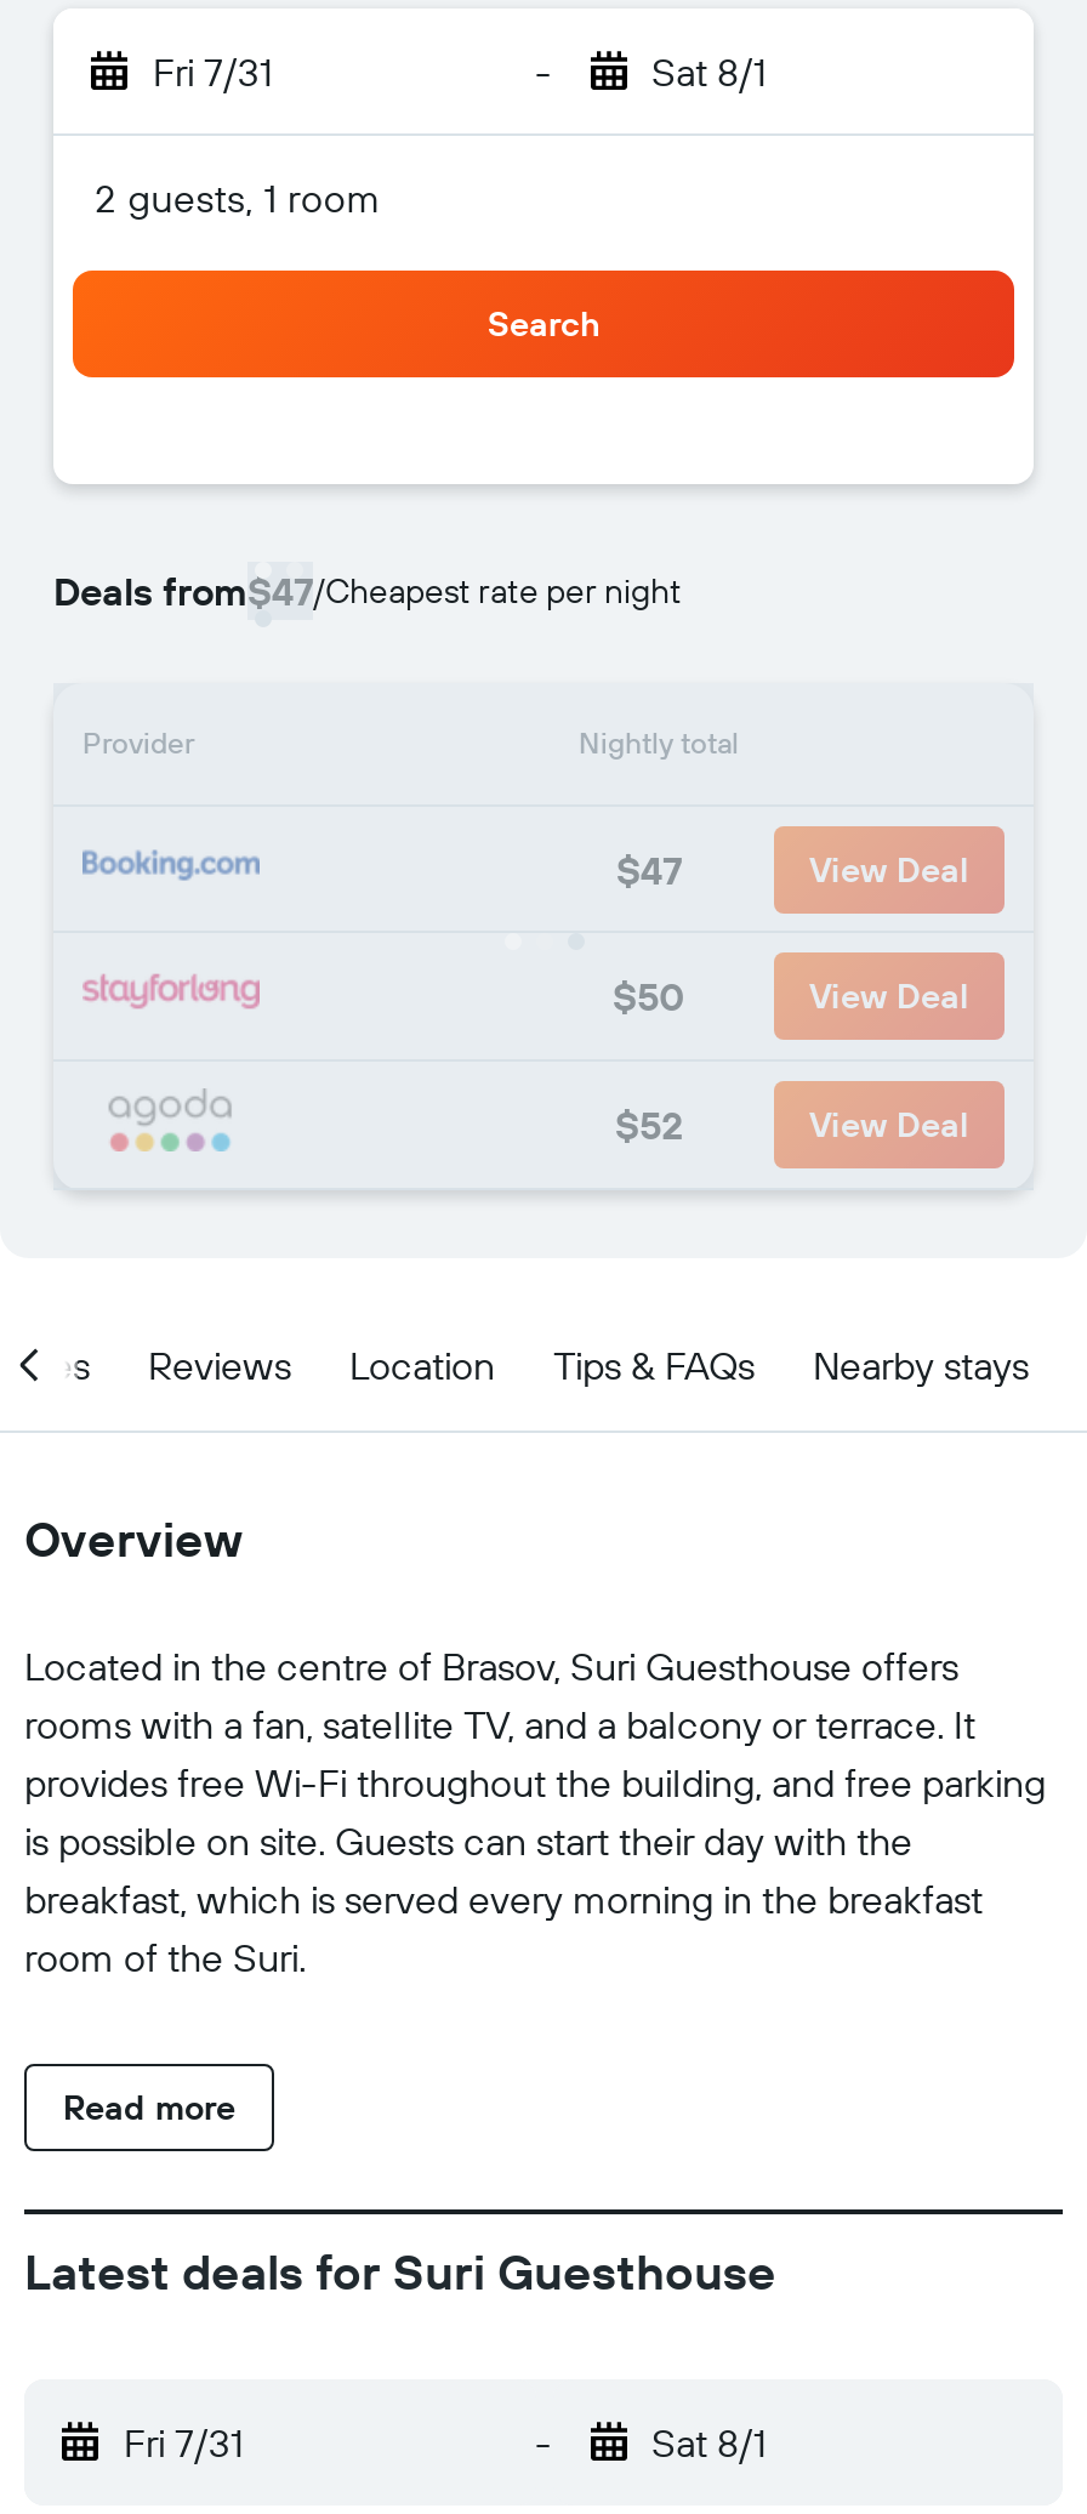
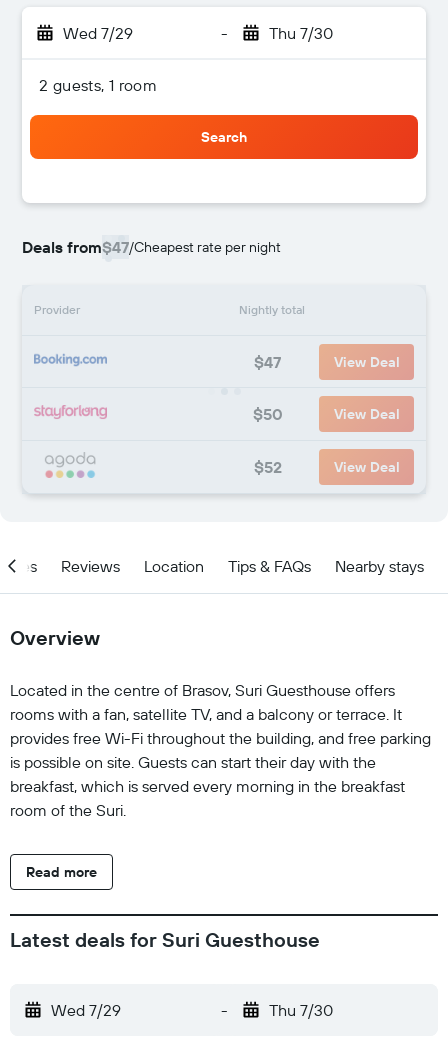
[153,47,272,96] Fri 7/31 -> [63,23,133,43] Wed 7/29
[651,47,766,96] Sat 8/1 -> [268,23,332,43] Thu 7/30
[124,2418,243,2467] Fri 7/31 -> [51,1000,121,1020] Wed 7/29
[651,2418,766,2467] Sat 8/1 -> [268,1000,332,1020] Thu 7/30

